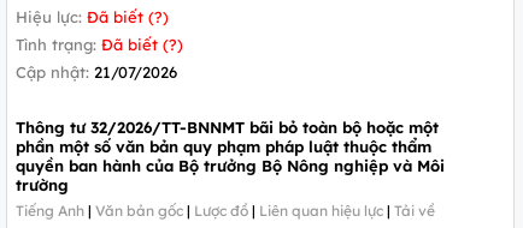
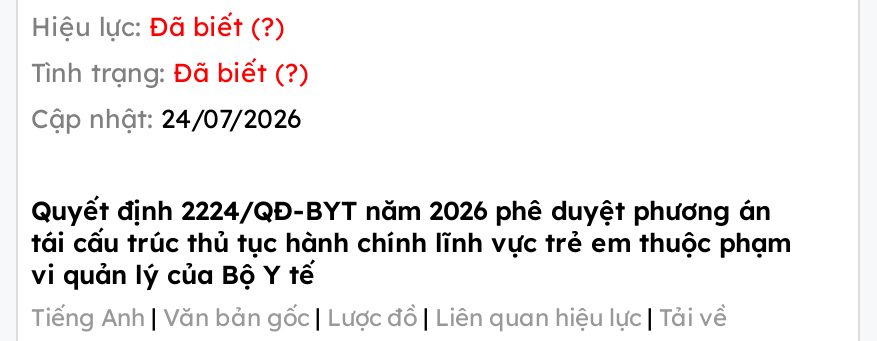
[15,62,177,81] Cập nhật: 21/07/2026 -> [31,101,301,133] Cập nhật: 24/07/2026
[15,118,444,194] Thông tư 32/2026/TT-BNNMT bãi bỏ toàn bộ hoặc một | phần một số văn bản quy phạm pháp luật thuộc thẩm | quyền ban hành của Bộ trưởng Bộ Nông nghiệp và Môi | trường -> [31,193,791,289] Quyết định 2224/QĐ-BYT năm 2026 phê duyệt phương án | tái cấu trúc thủ tục hành chính lĩnh vực trẻ em thuộc phạm | vi quản lý của Bộ Y tế

